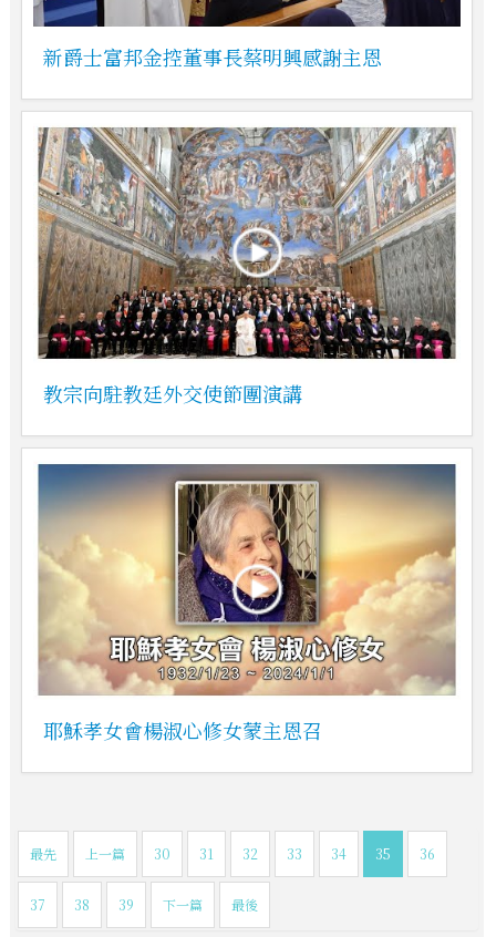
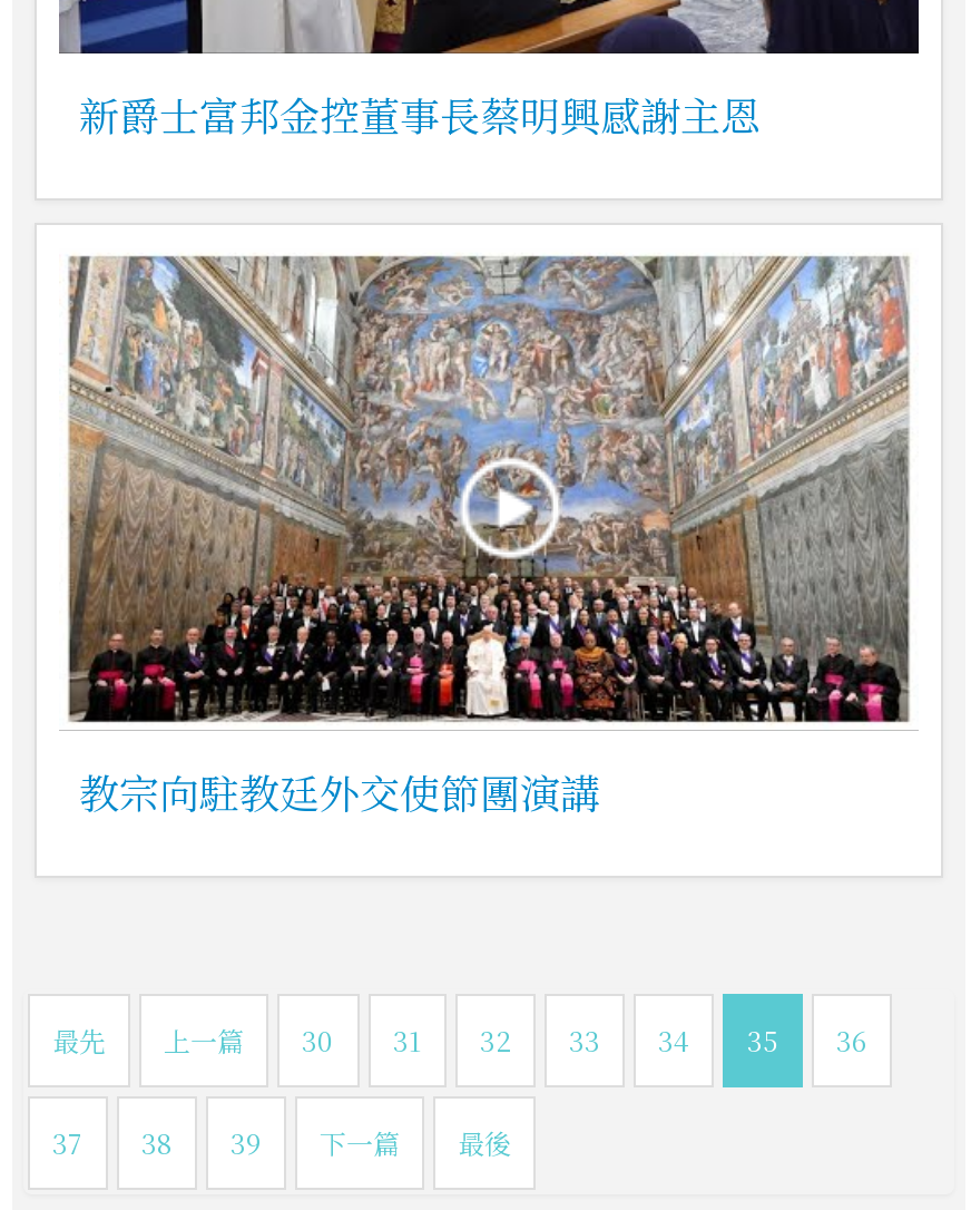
[38,463,456,744] [image] | 耶穌孝女會楊淑心修女蒙主恩召 -> none

